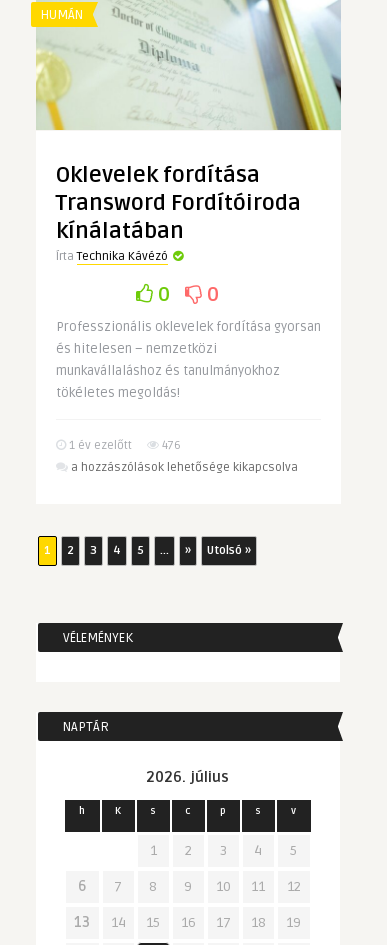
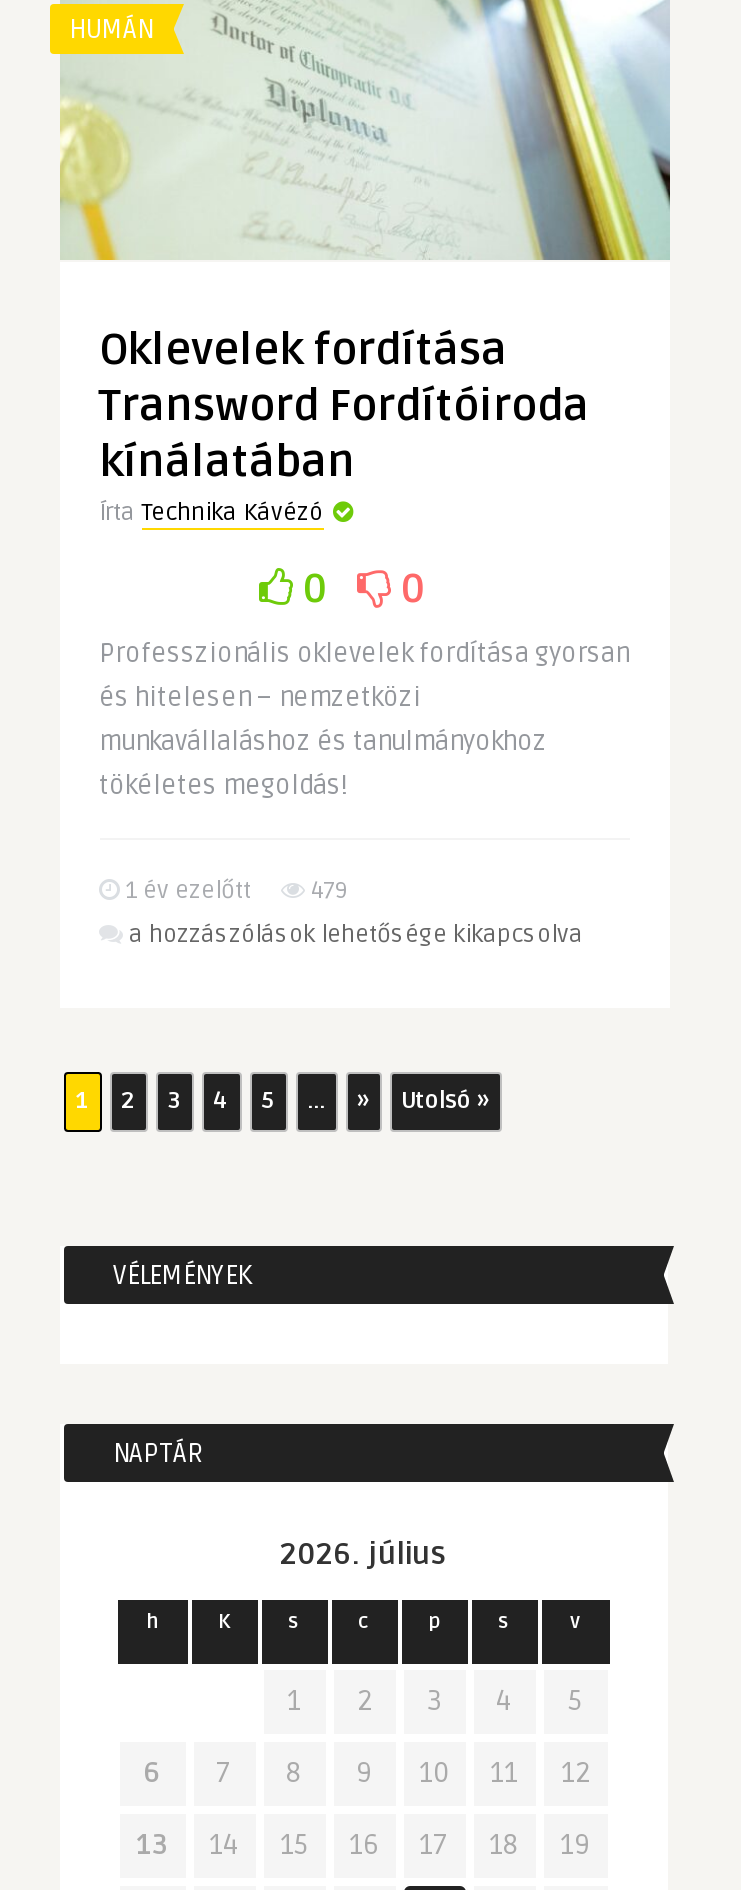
[65,438,180,453] 1 év ezelőtt 476 -> [119,875,349,905] 1 év ezelőtt 479

